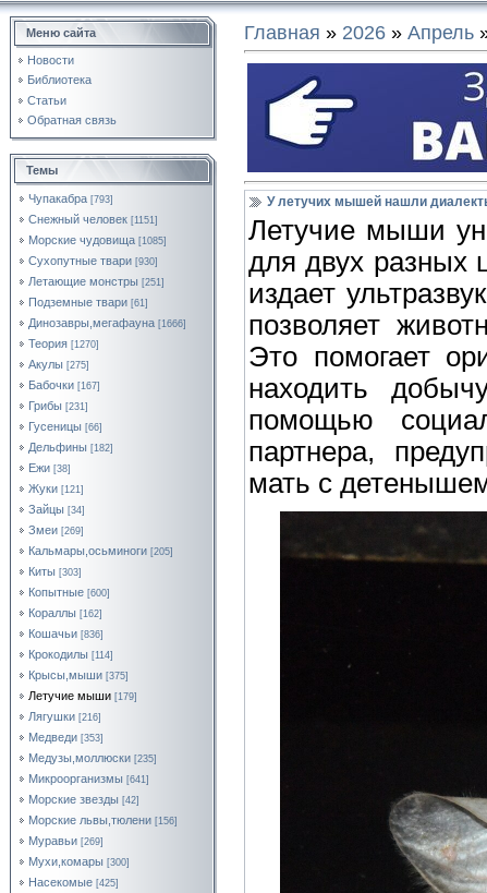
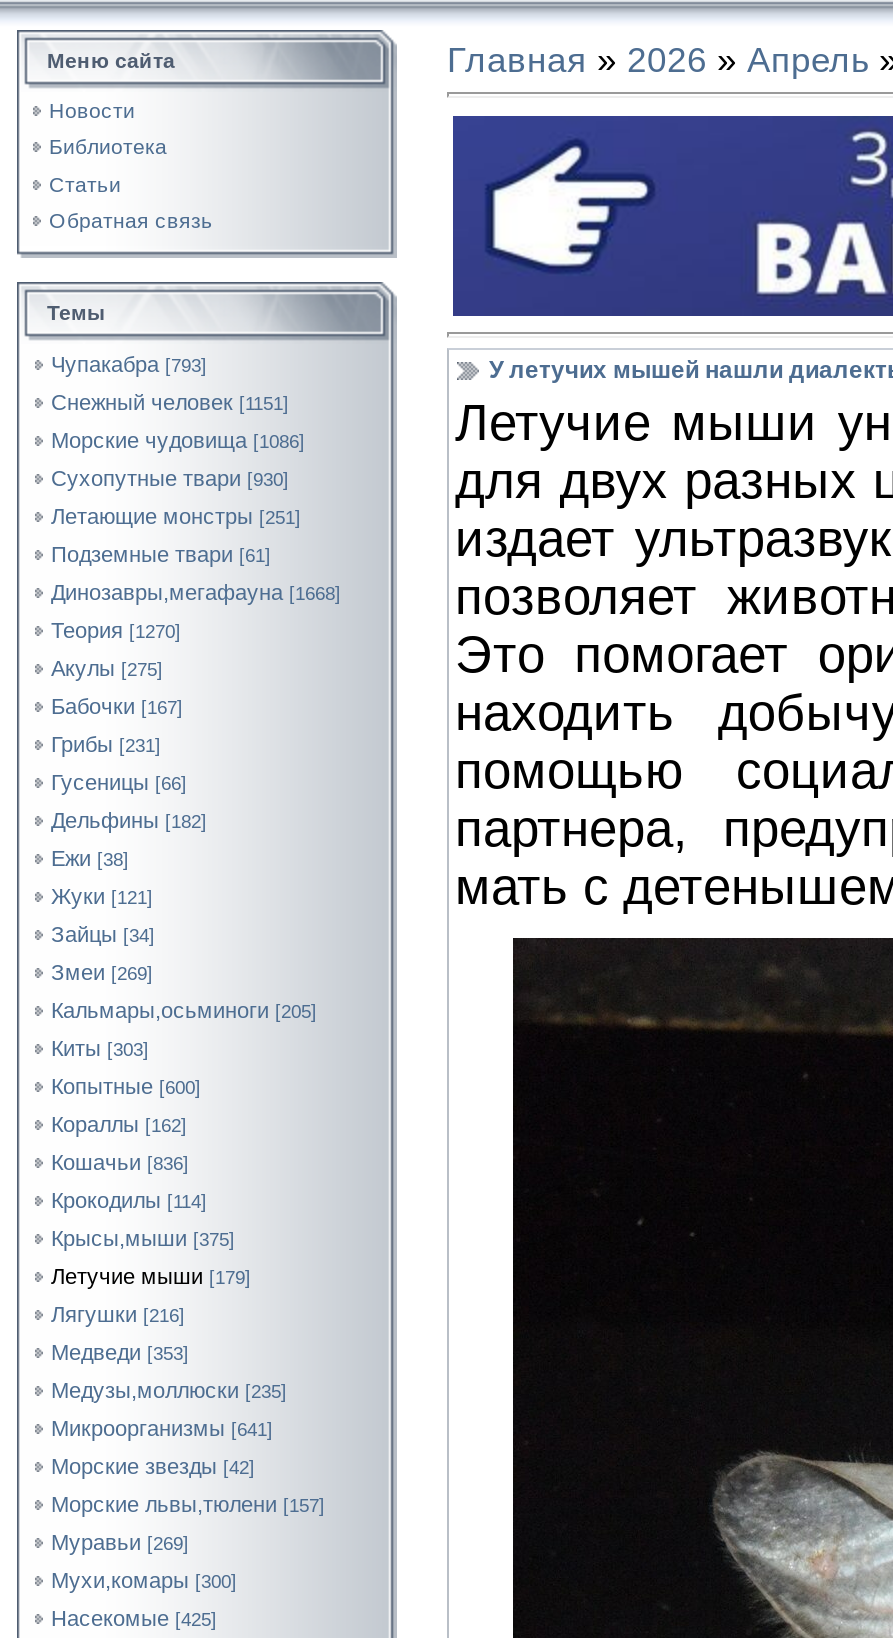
[28,233,167,246] Морские чудовища [1085] -> [51,428,305,452] Морские чудовища [1086]
[28,316,186,329] Динозавры,мегафауна [1666] -> [51,580,341,604] Динозавры,мегафауна [1668]
[28,813,178,826] Морские львы,тюлени [156] -> [51,1492,325,1516] Морские львы,тюлени [157]

